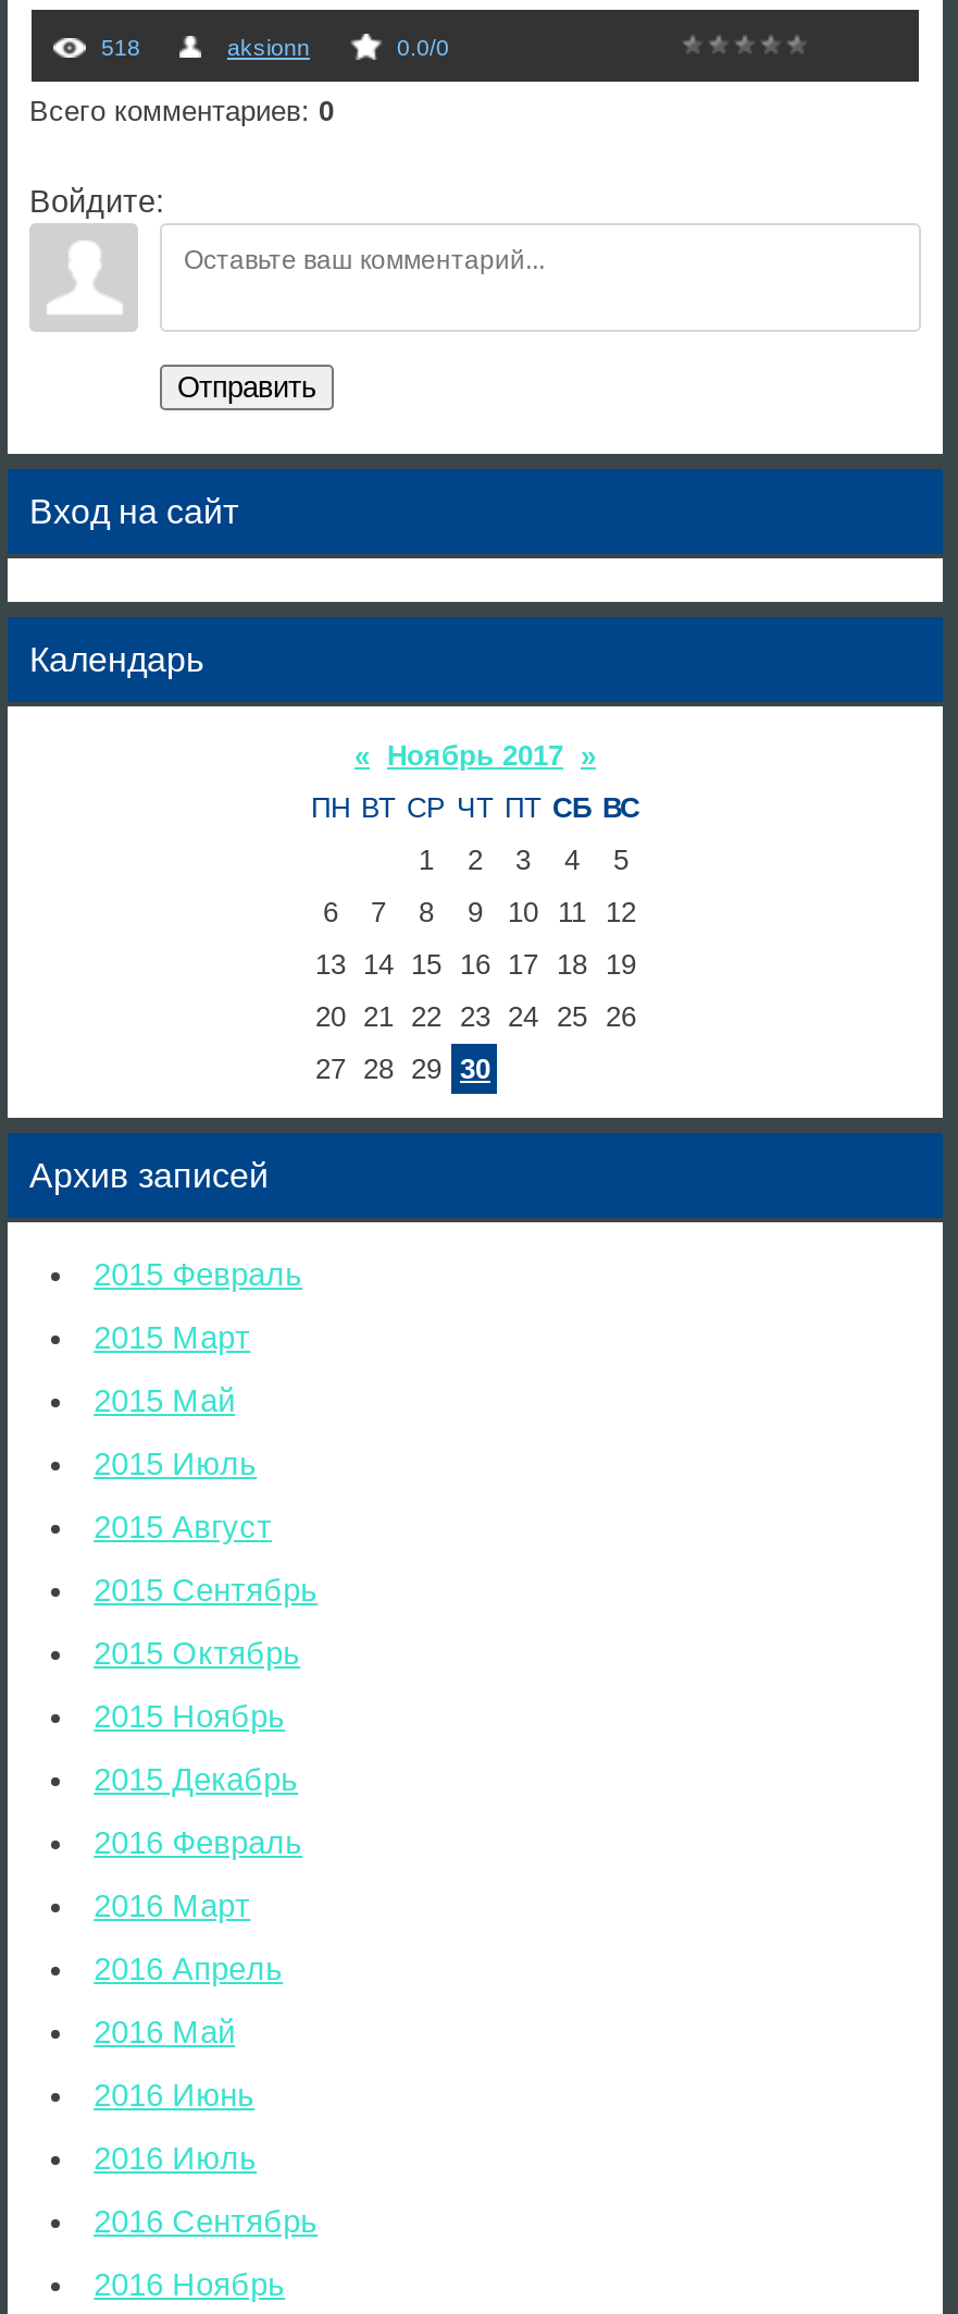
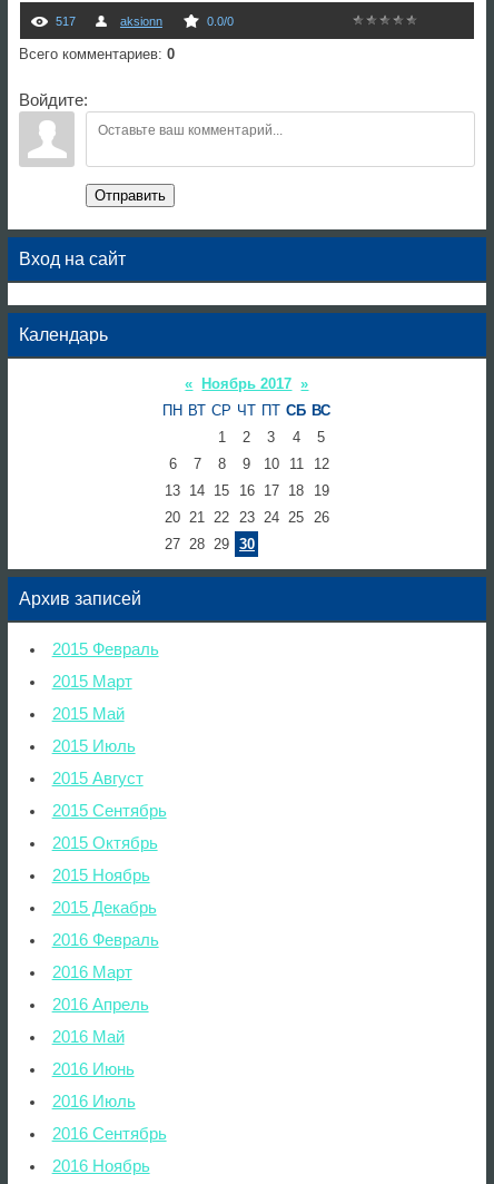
[101,33,140,59] 518 -> [56,14,76,28] 517

